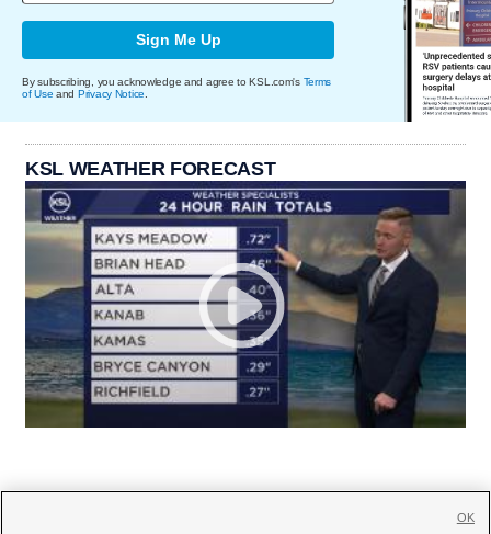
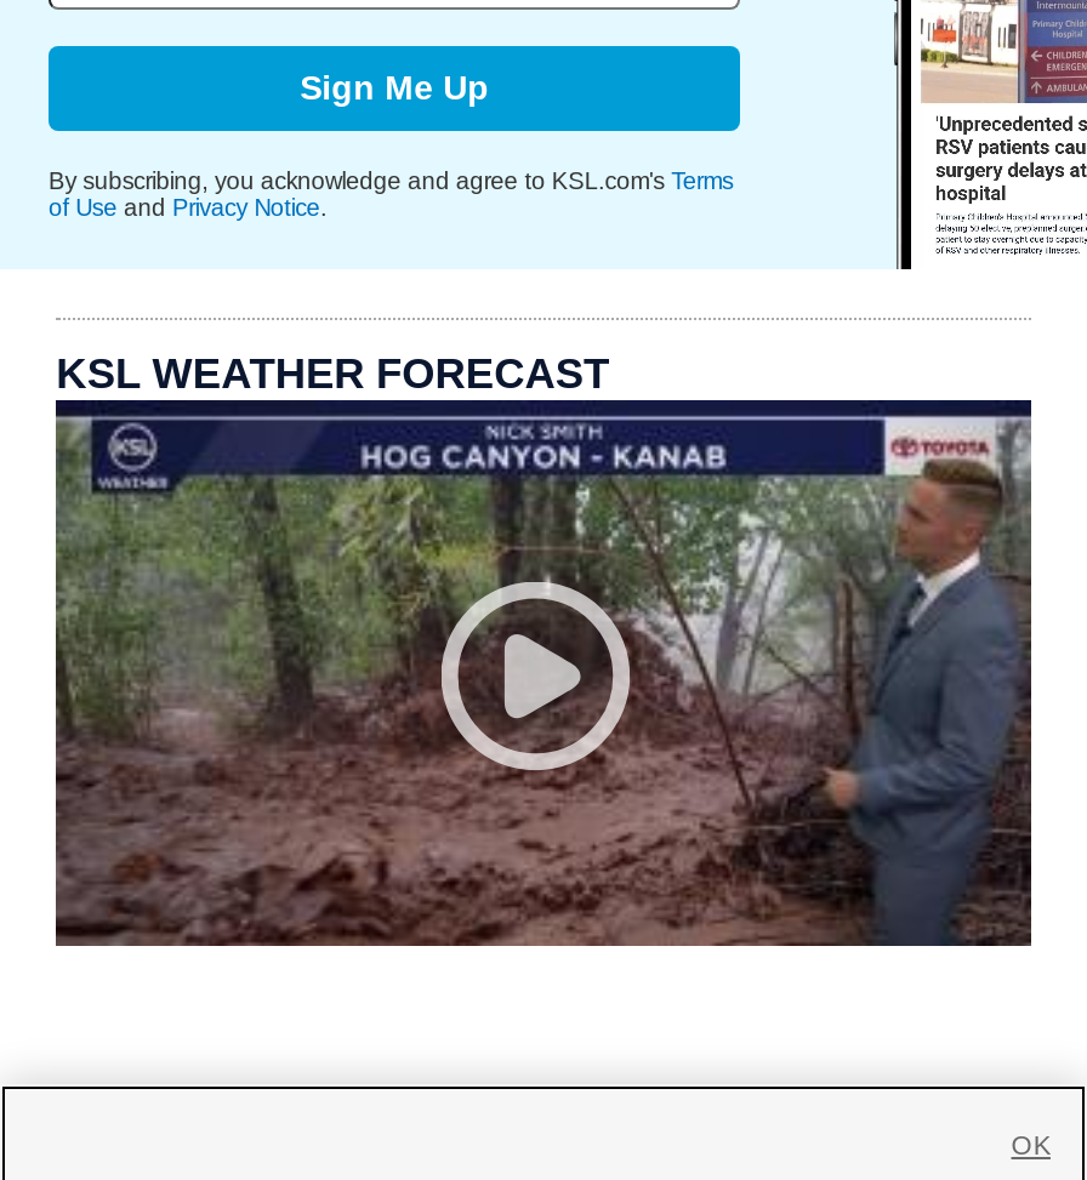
[25,182,466,429] [image] -> [56,405,1031,948] [image]

